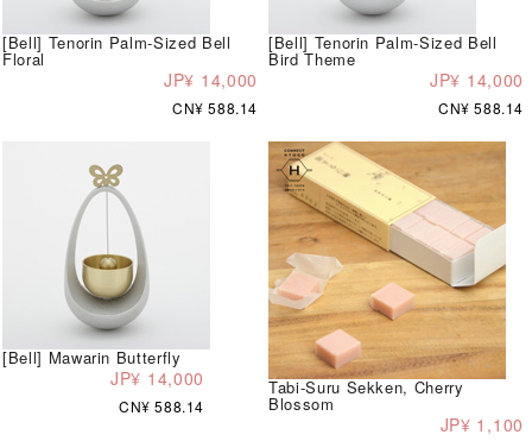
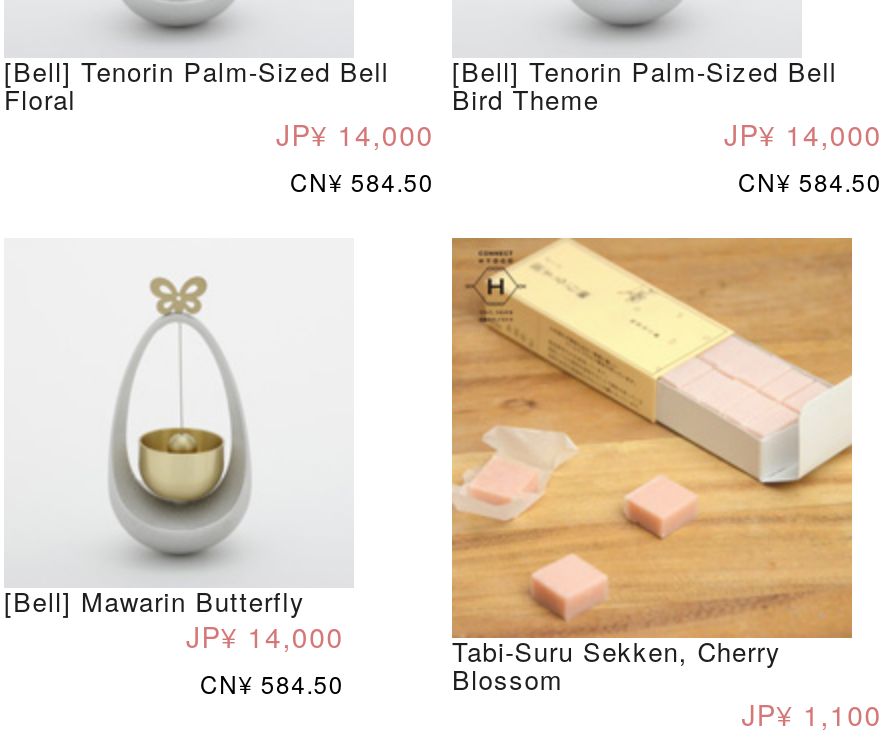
[172,97,258,117] CN¥ 588.14 -> [290,163,434,197] CN¥ 584.50
[438,97,524,117] CN¥ 588.14 -> [738,163,882,197] CN¥ 584.50
[119,395,204,416] CN¥ 588.14 -> [200,665,344,699] CN¥ 584.50

